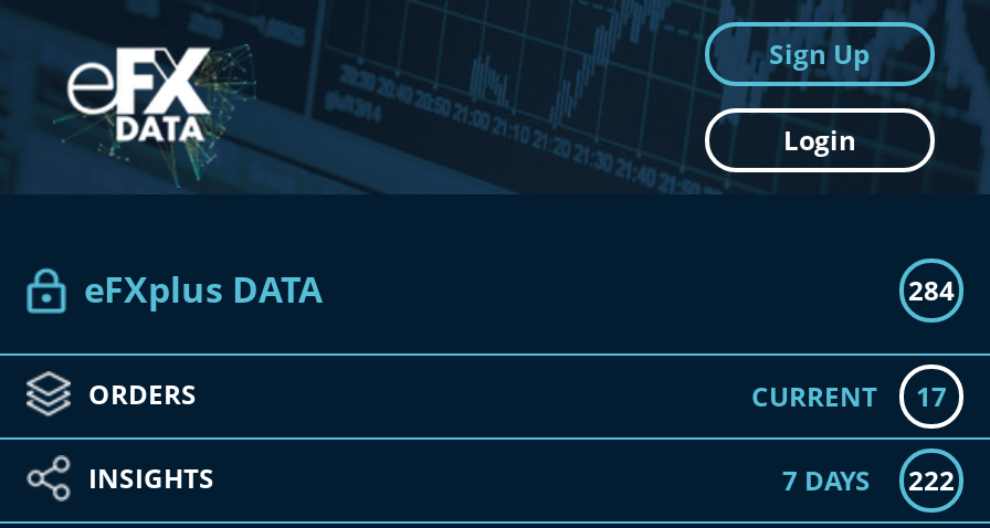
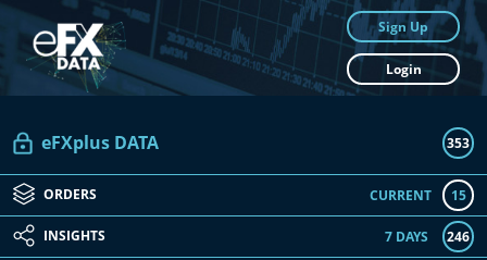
[908,272,955,309] 284 -> [447,134,470,152] 353
[751,378,947,415] CURRENT 17 -> [370,186,466,205] CURRENT 15
[782,462,955,499] 7 DAYS 222 -> [385,227,470,246] 7 DAYS 246

